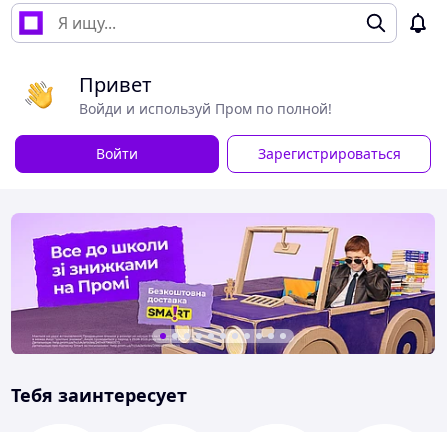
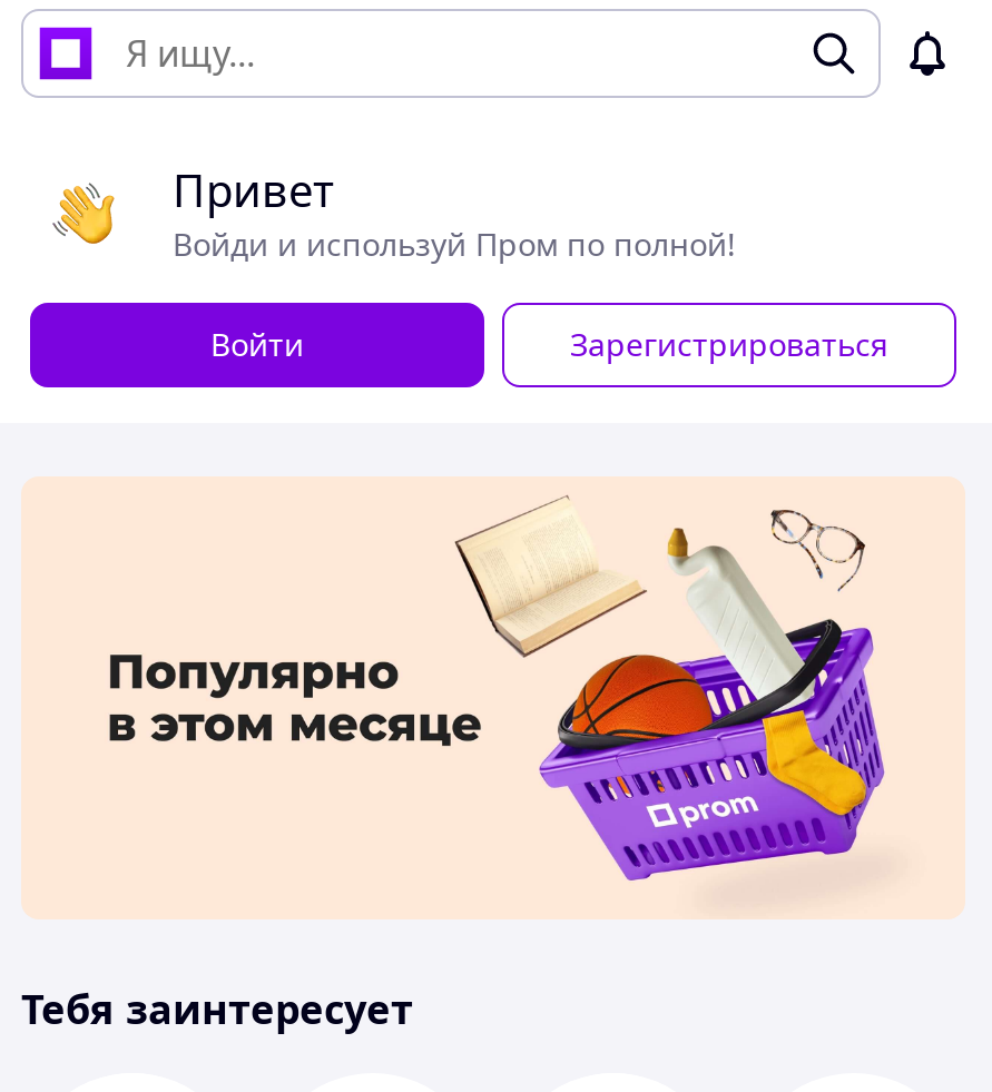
[10,213,436,355] [image] -> [23,479,963,917] [image]

